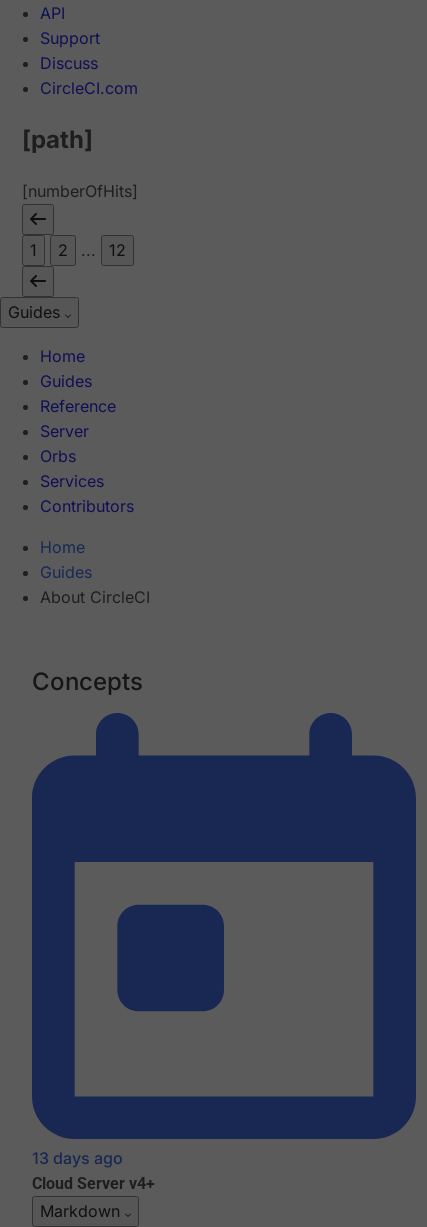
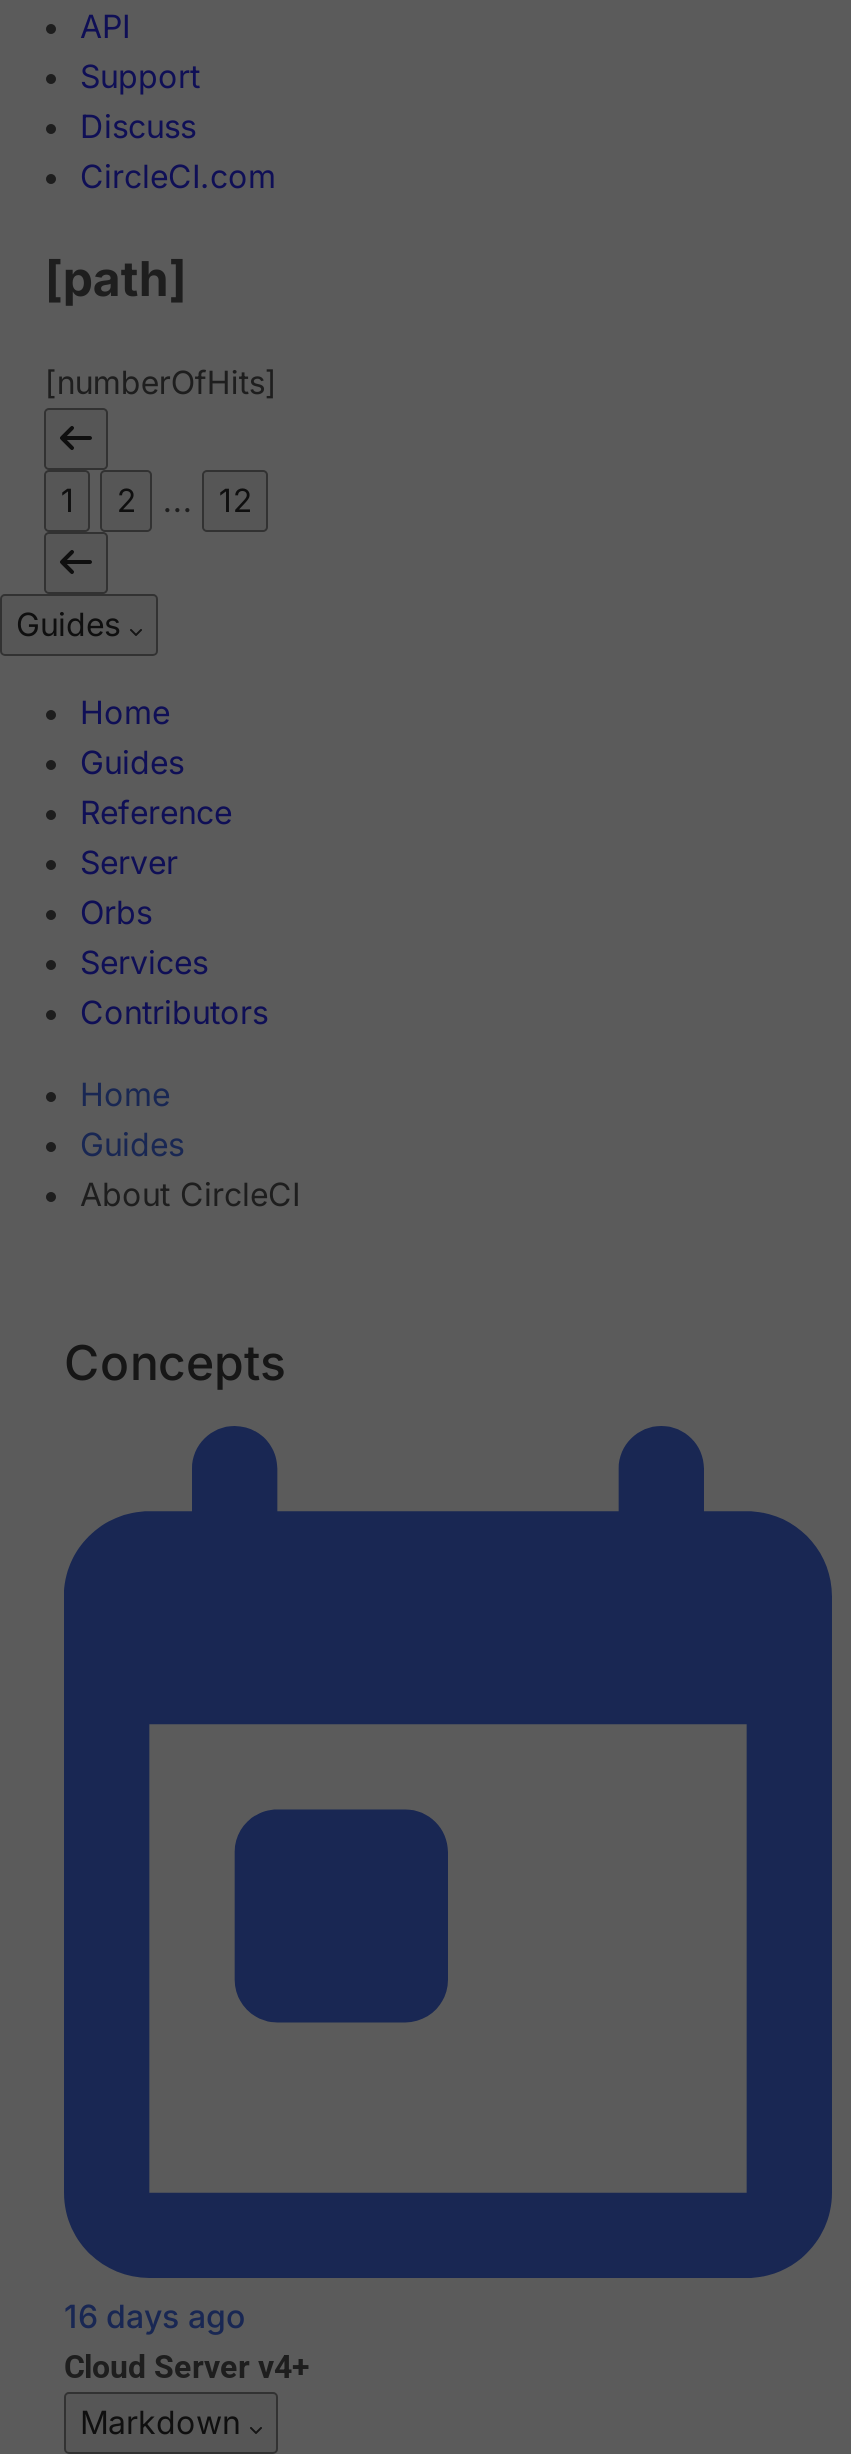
[32,1148,123,1168] 13 days ago -> [64,2297,246,2337] 16 days ago

